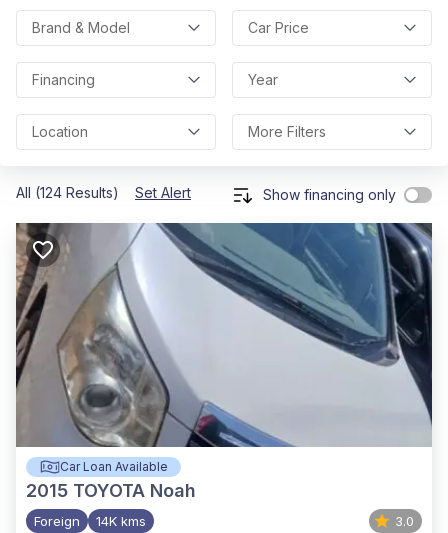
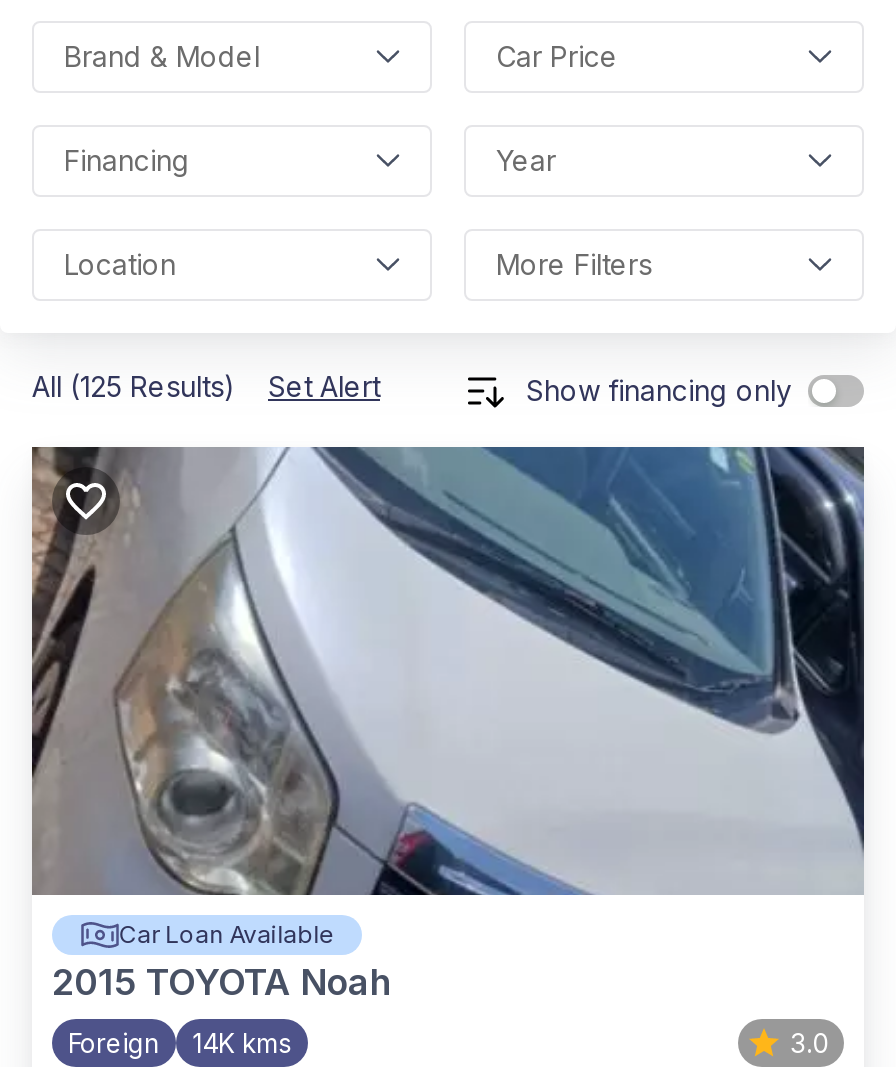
[16,184,191,201] All (124 Results) Set Alert -> [32,369,380,403] All (125 Results) Set Alert

